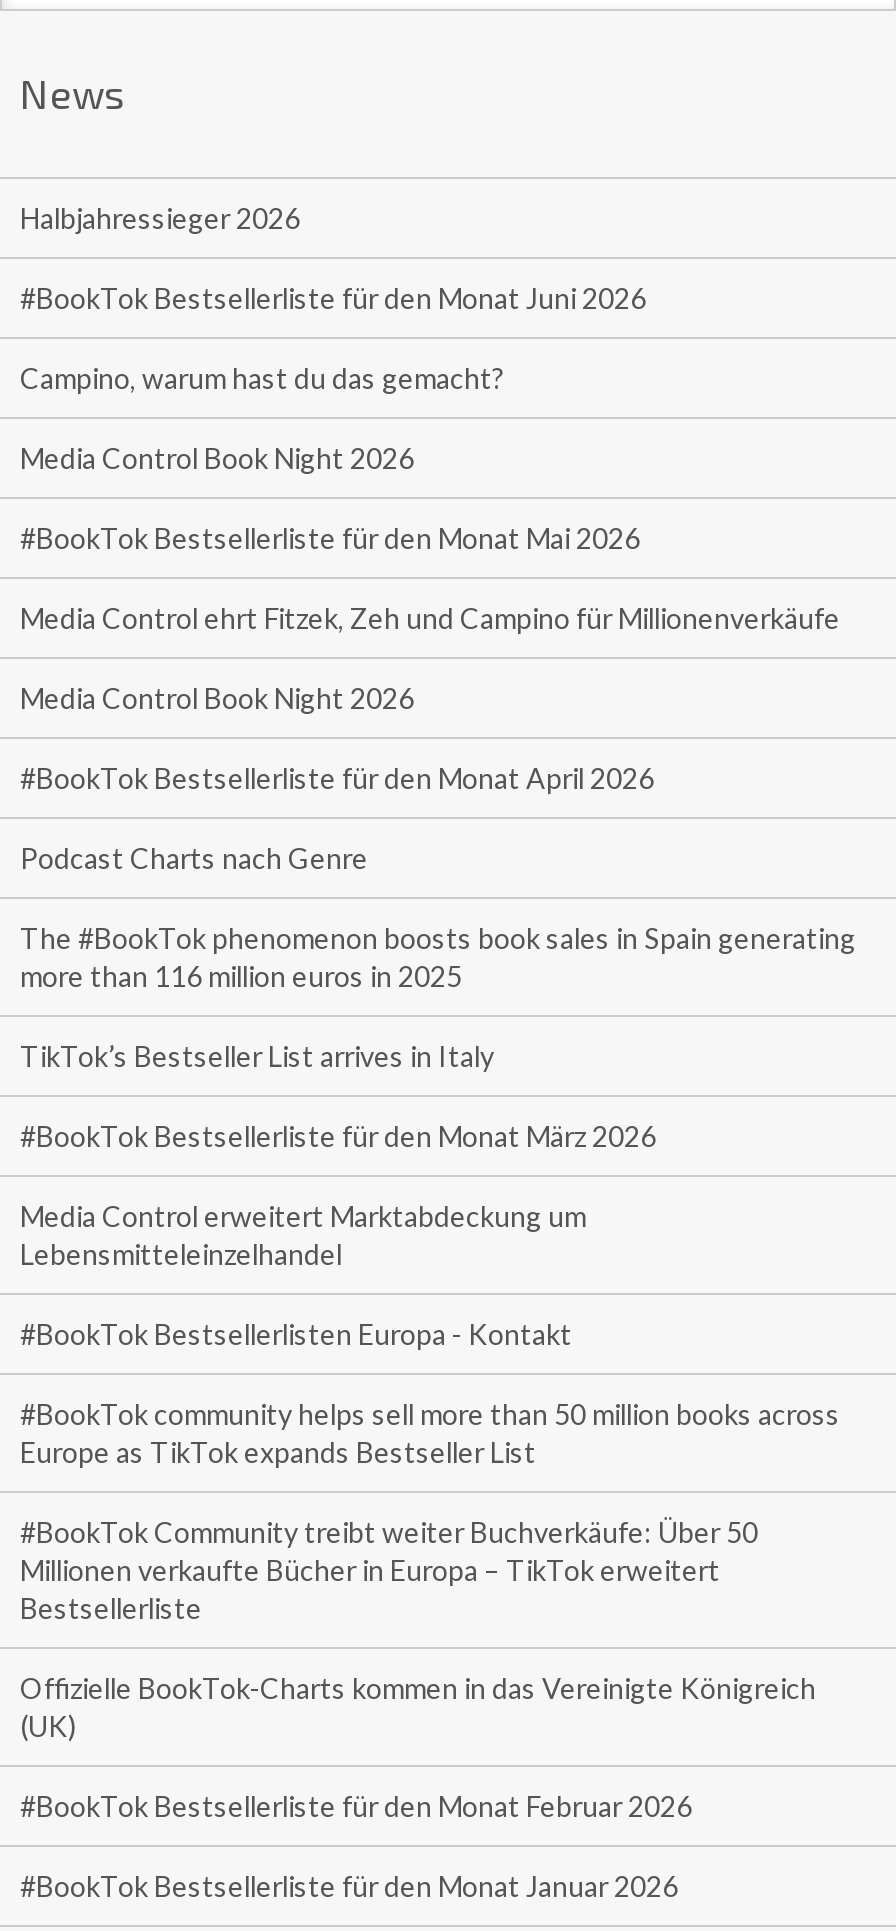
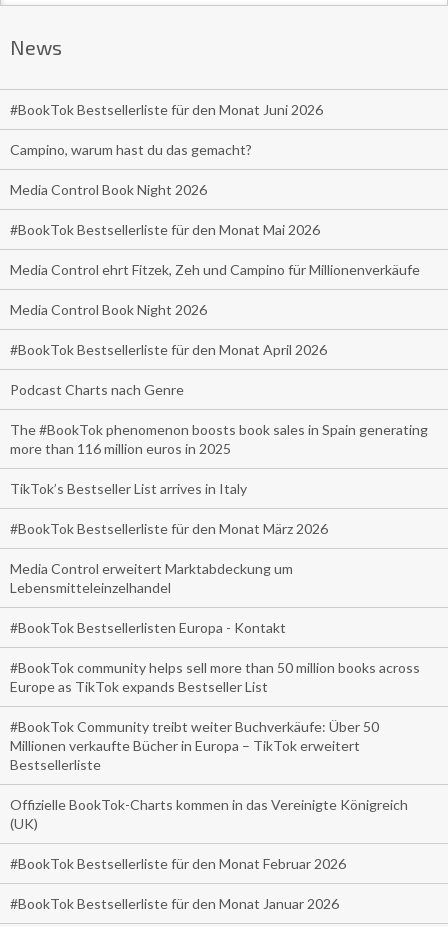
[20,201,300,235] Halbjahressieger 2026 -> none

